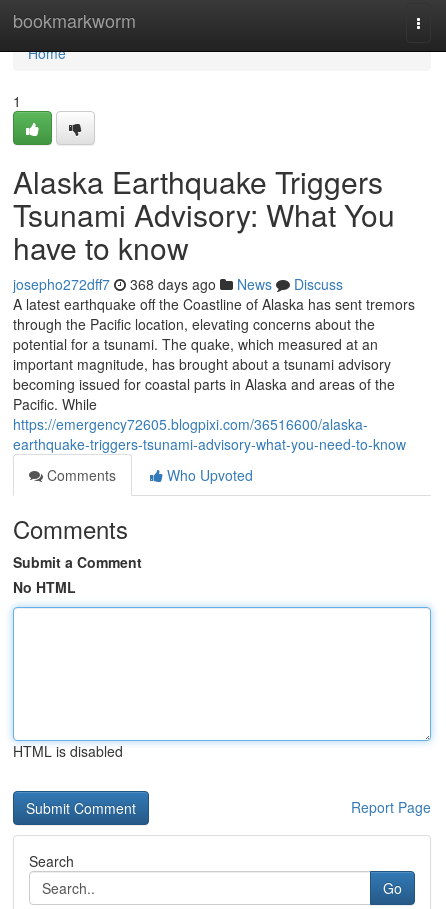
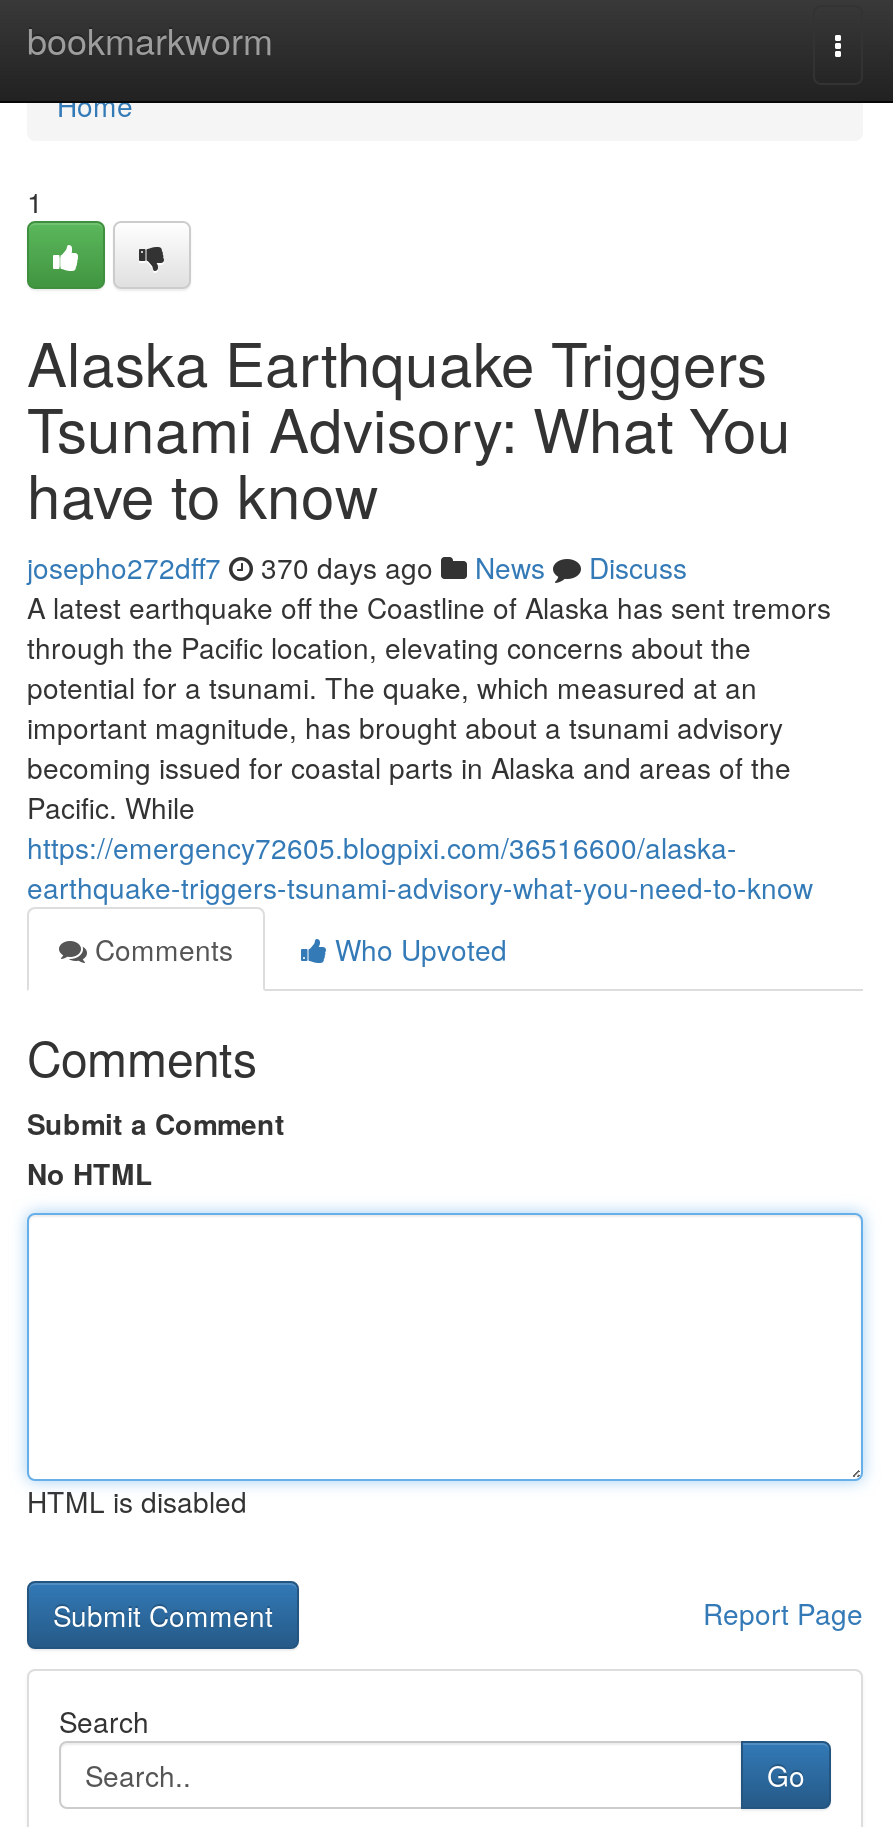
[13,274,343,294] josepho272dff7 368 days ago News Discuss -> [27,547,687,587] josepho272dff7 370 days ago News Discuss

